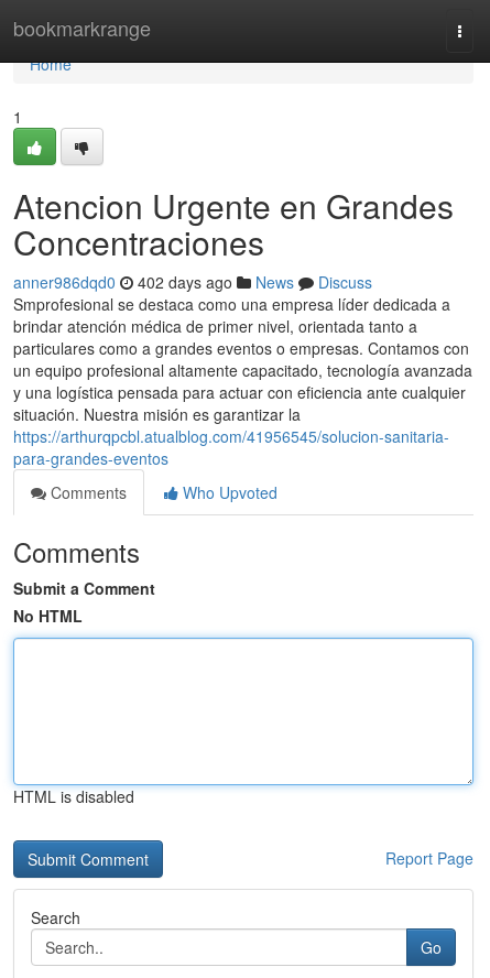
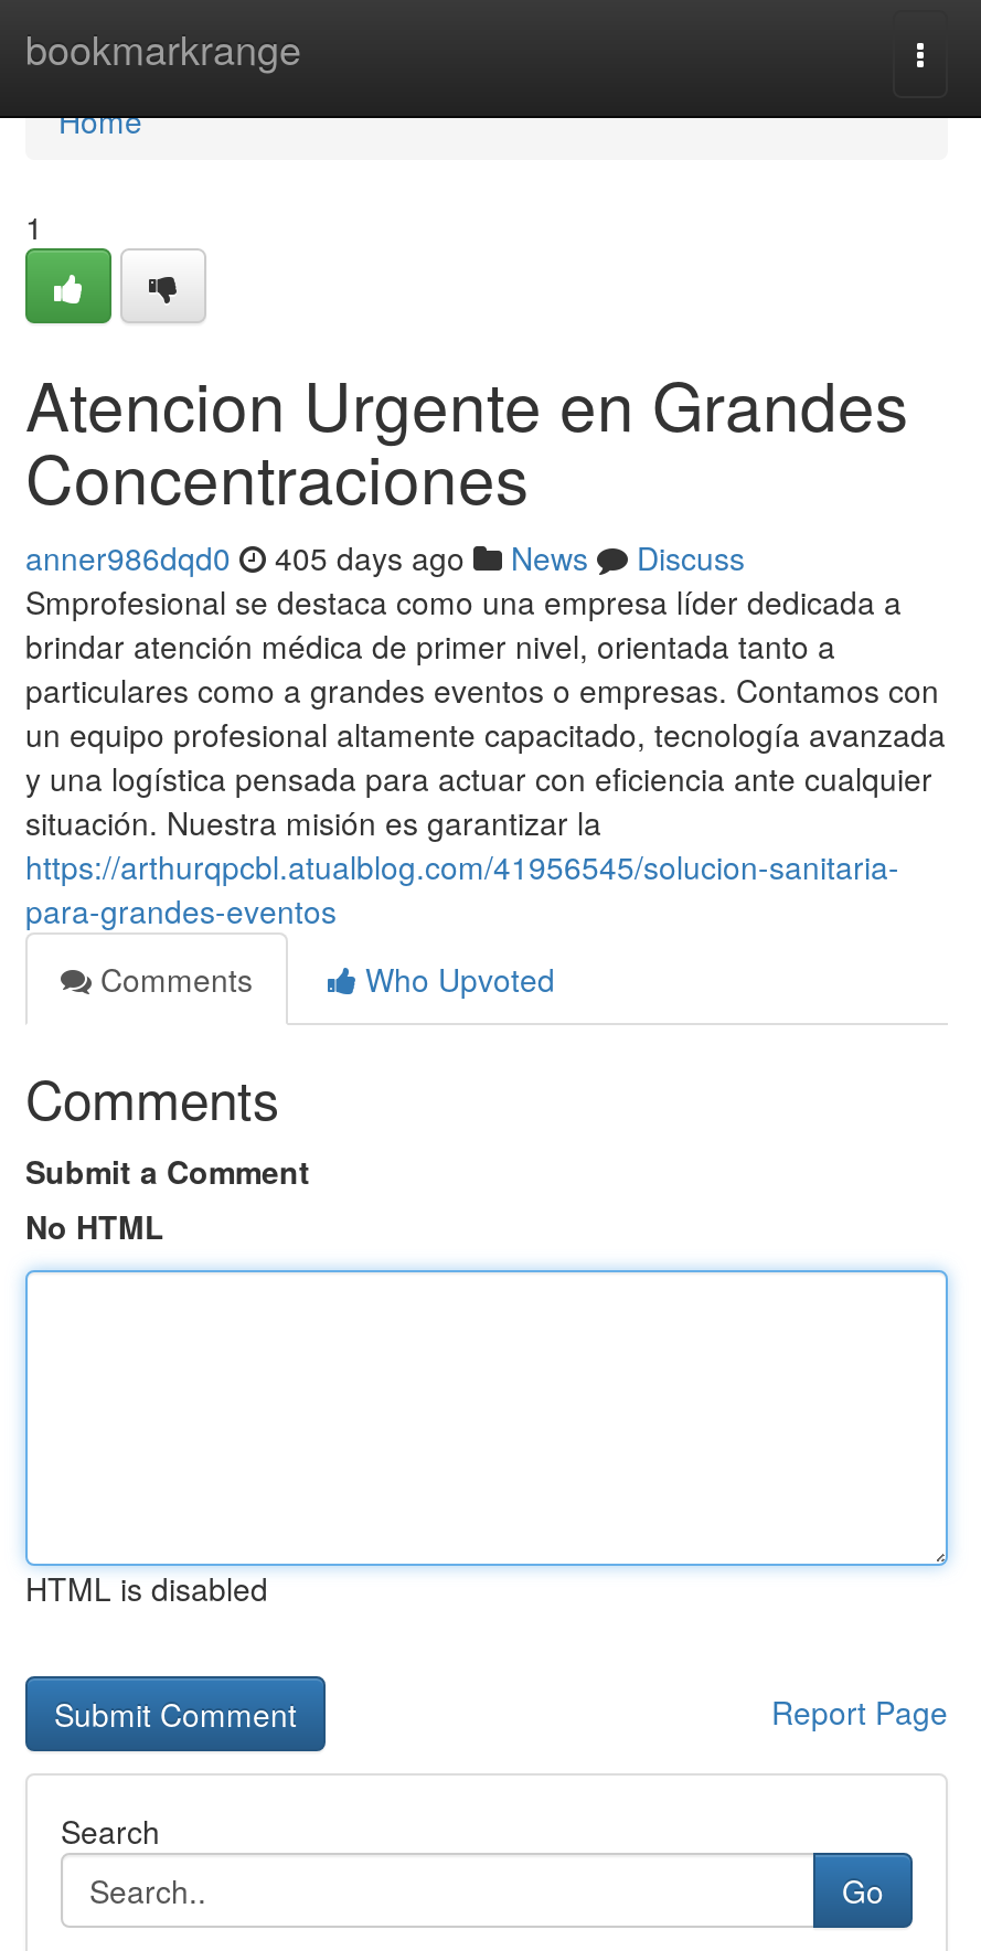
[13,271,372,293] anner986dqd0 402 days ago News Discuss -> [25,535,745,579] anner986dqd0 405 days ago News Discuss

